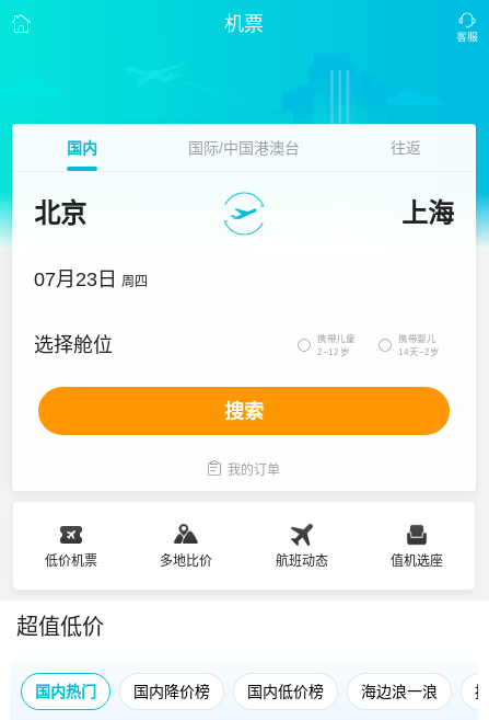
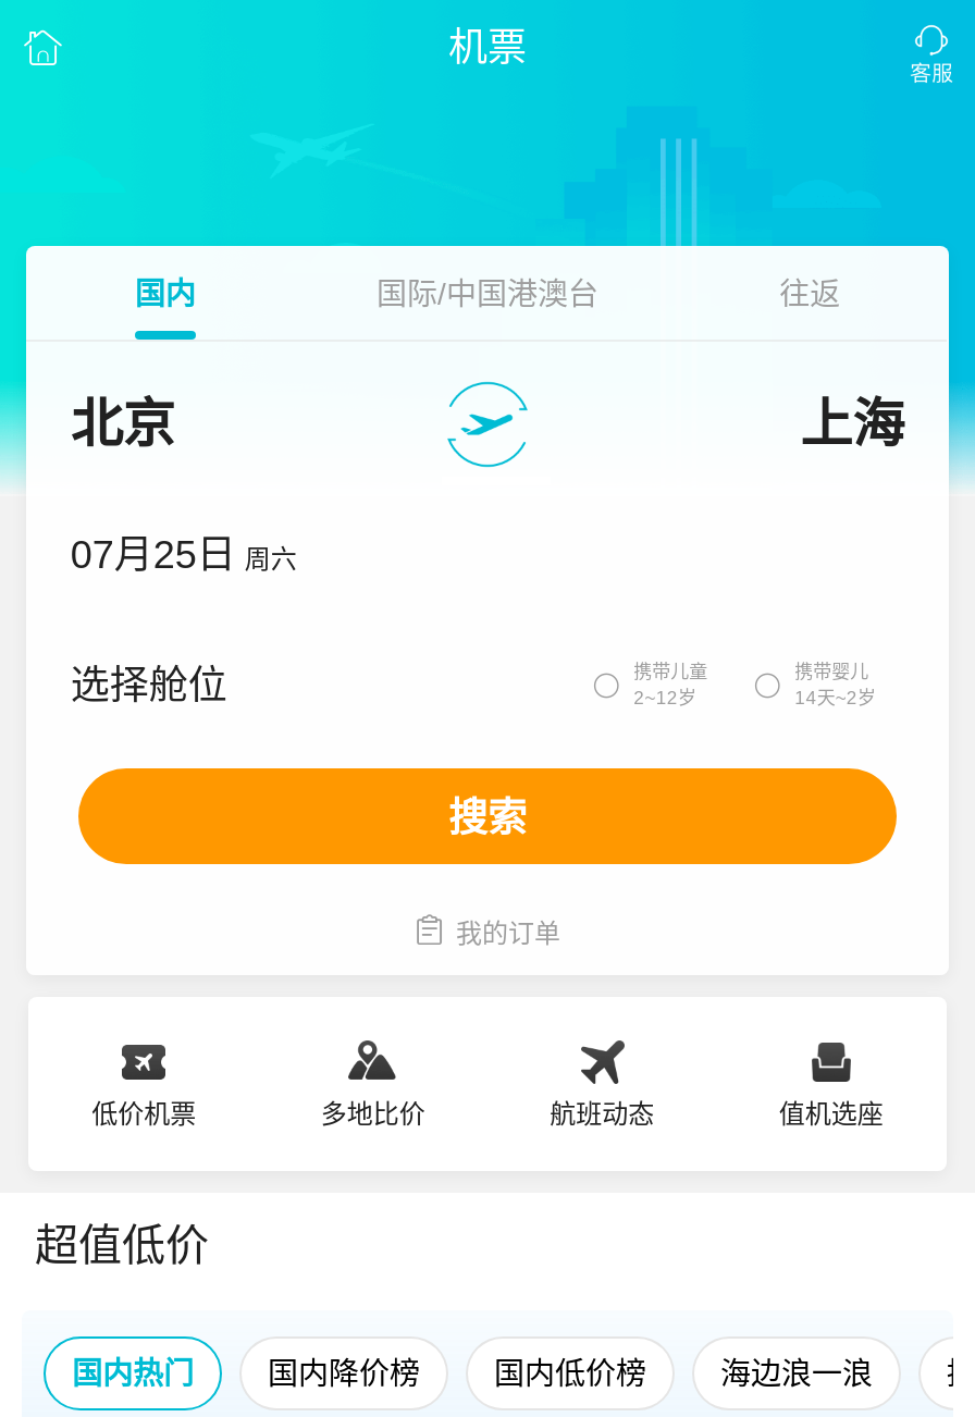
[34,268,148,290] 07月23日 周四 -> [70,533,297,577] 07月25日 周六

